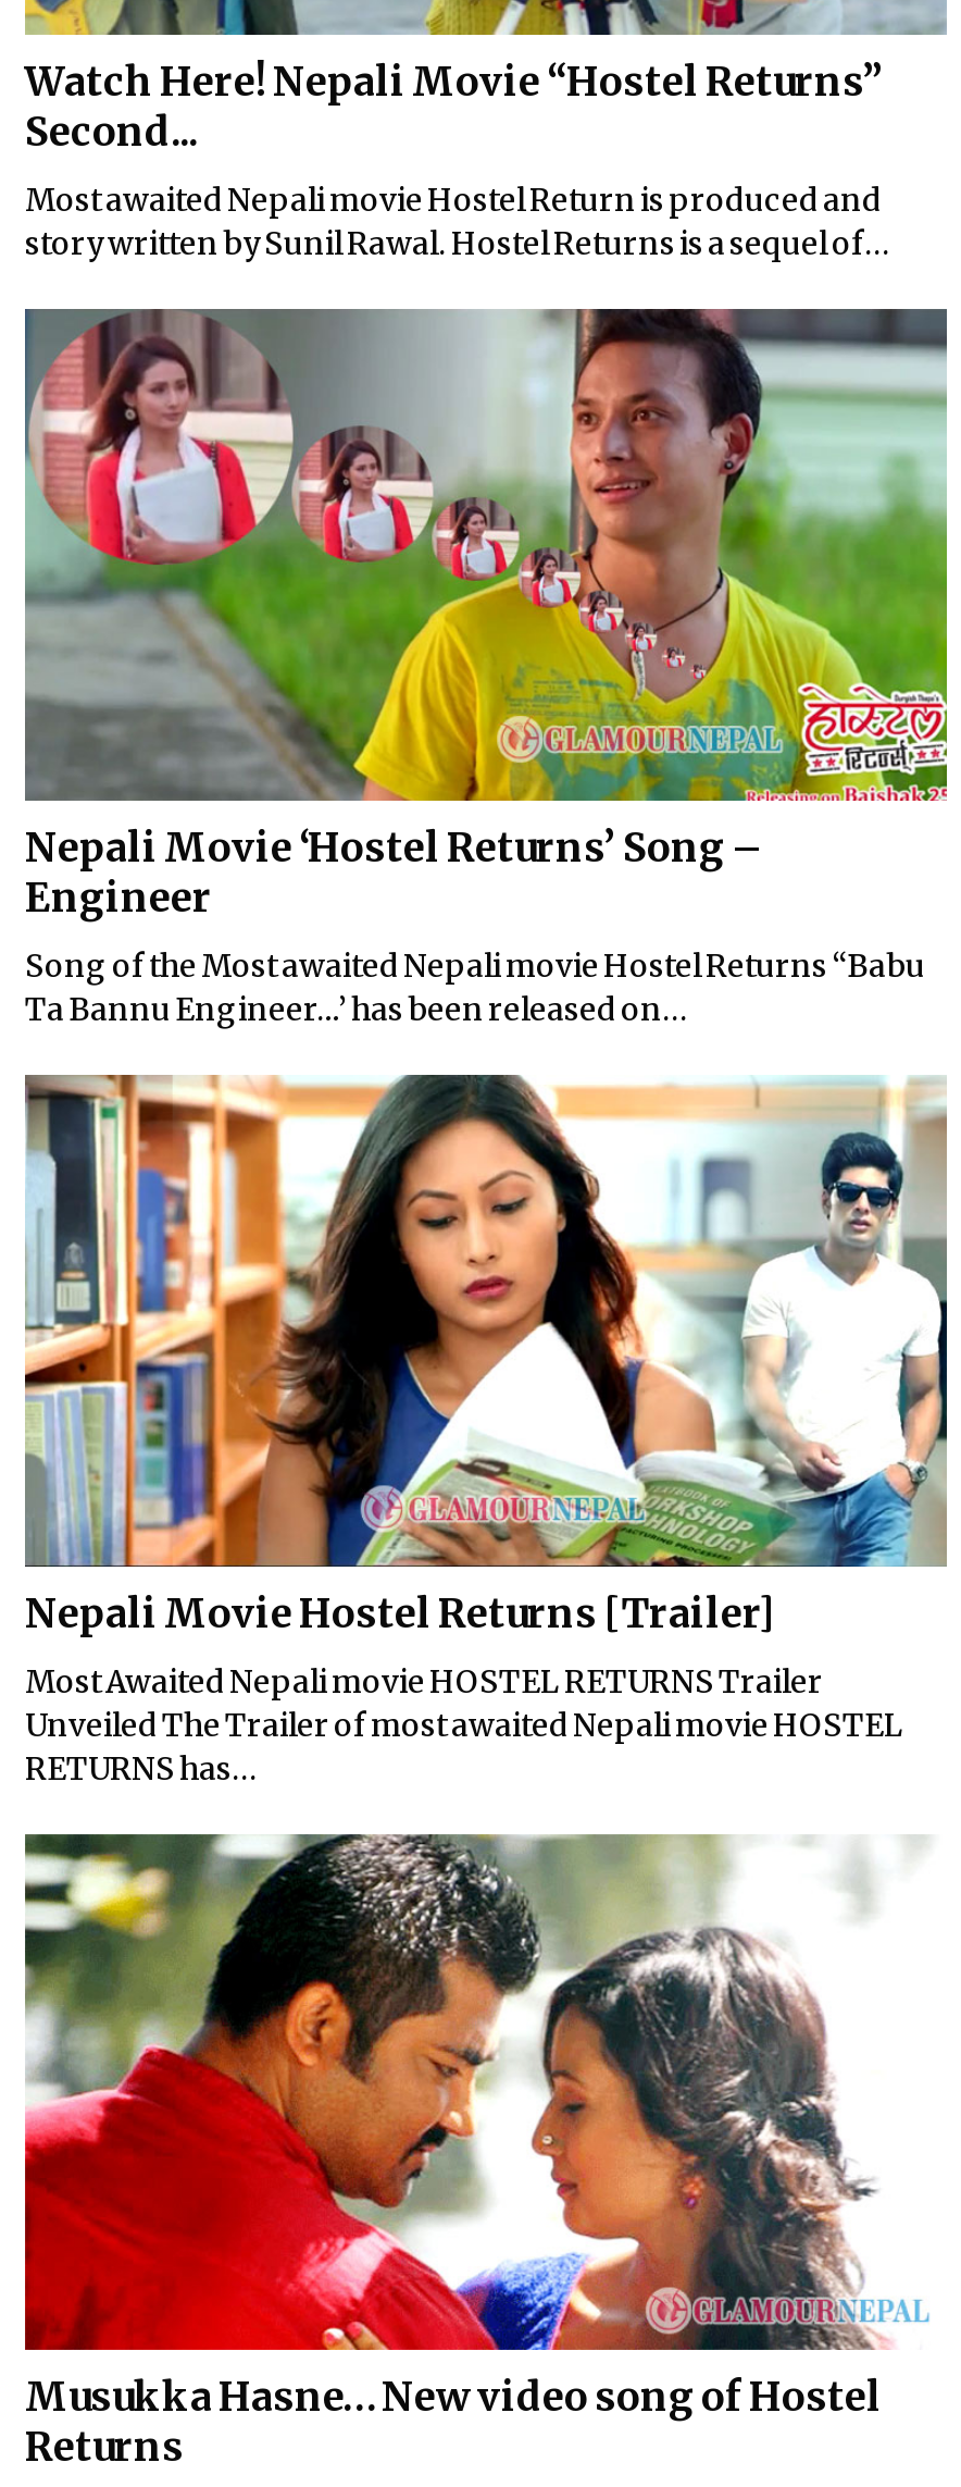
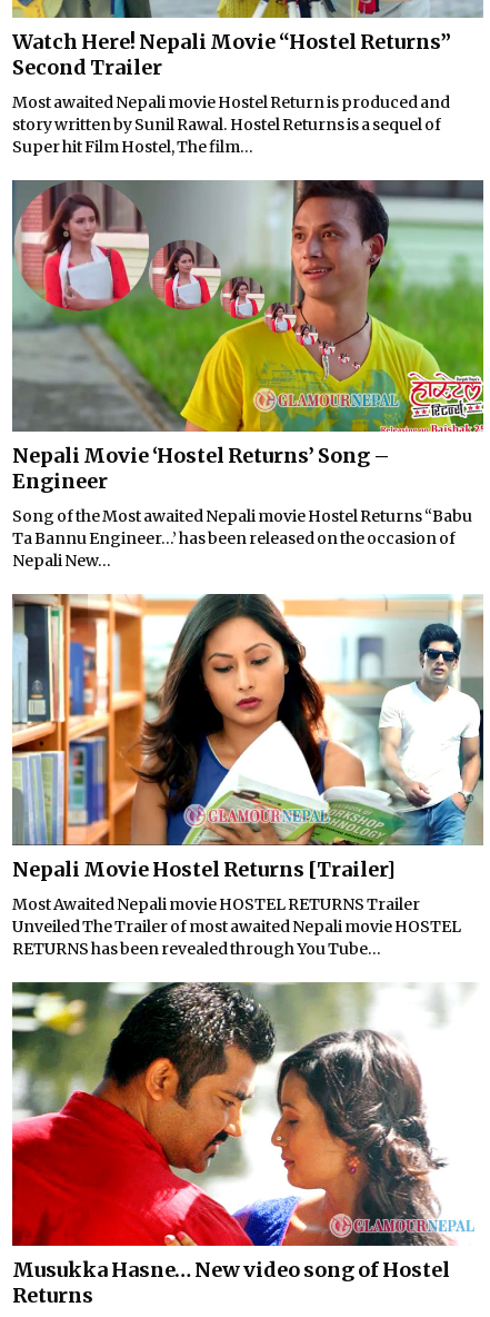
[25,106,199,156] Second... -> [12,54,162,80] Second Trailer
[25,223,890,262] story written by Sunil Rawal. Hostel Returns is a sequel of... -> [12,114,441,156] story written by Sunil Rawal. Hostel Returns is a sequel of | Super hit Film Hostel, The film...
[25,989,688,1029] Ta Bannu Engineer…’ has been released on... -> [12,528,456,570] Ta Bannu Engineer…’ has been released on the occasion of | Nepali New...
[25,1749,258,1788] RETURNS has... -> [12,939,381,959] RETURNS has been revealed through You Tube...

